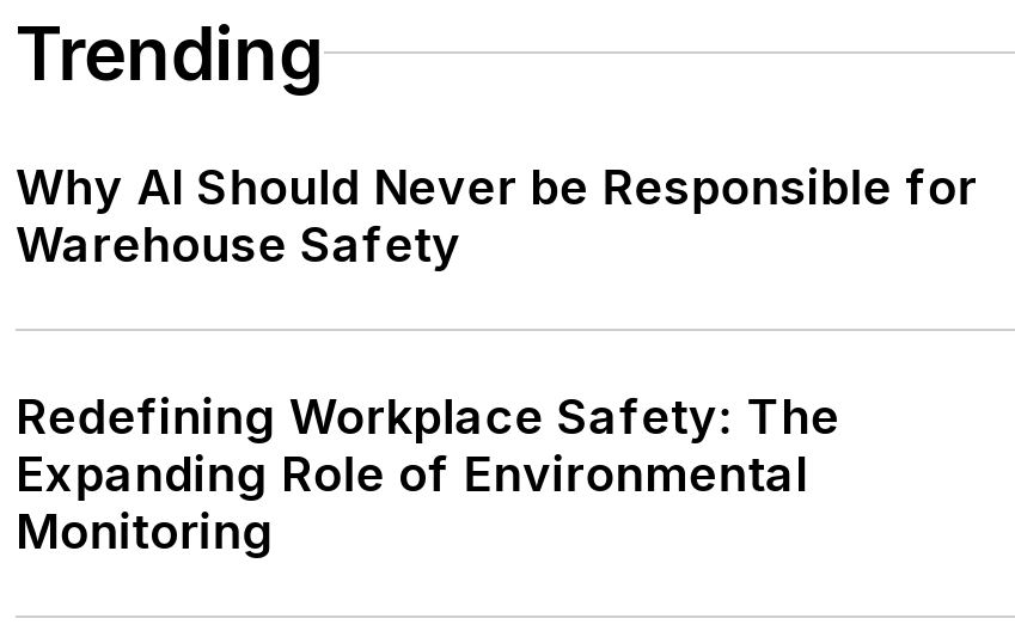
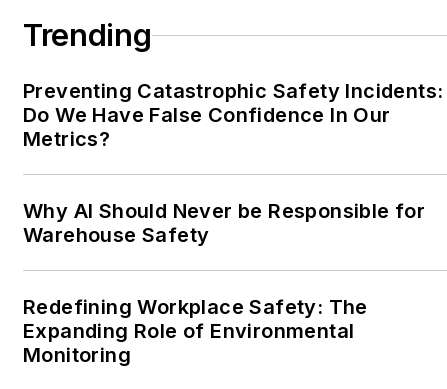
none -> [23,79,443,151] Preventing Catastrophic Safety Incidents: | Do We Have False Confidence In Our | Metrics?

